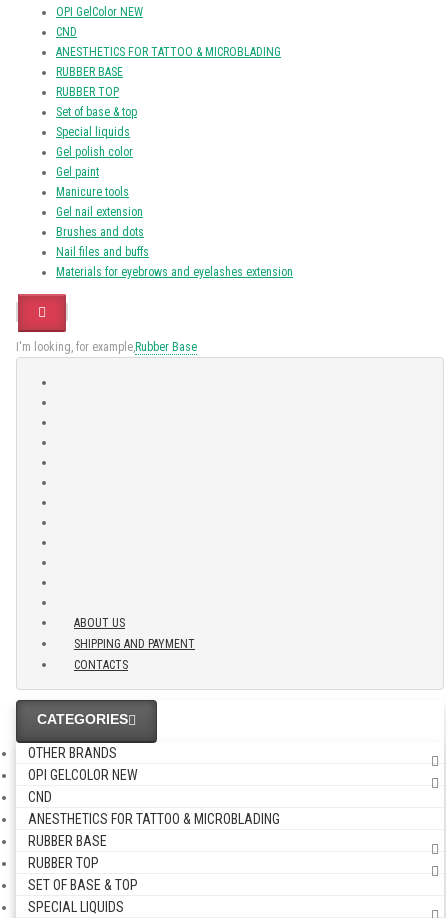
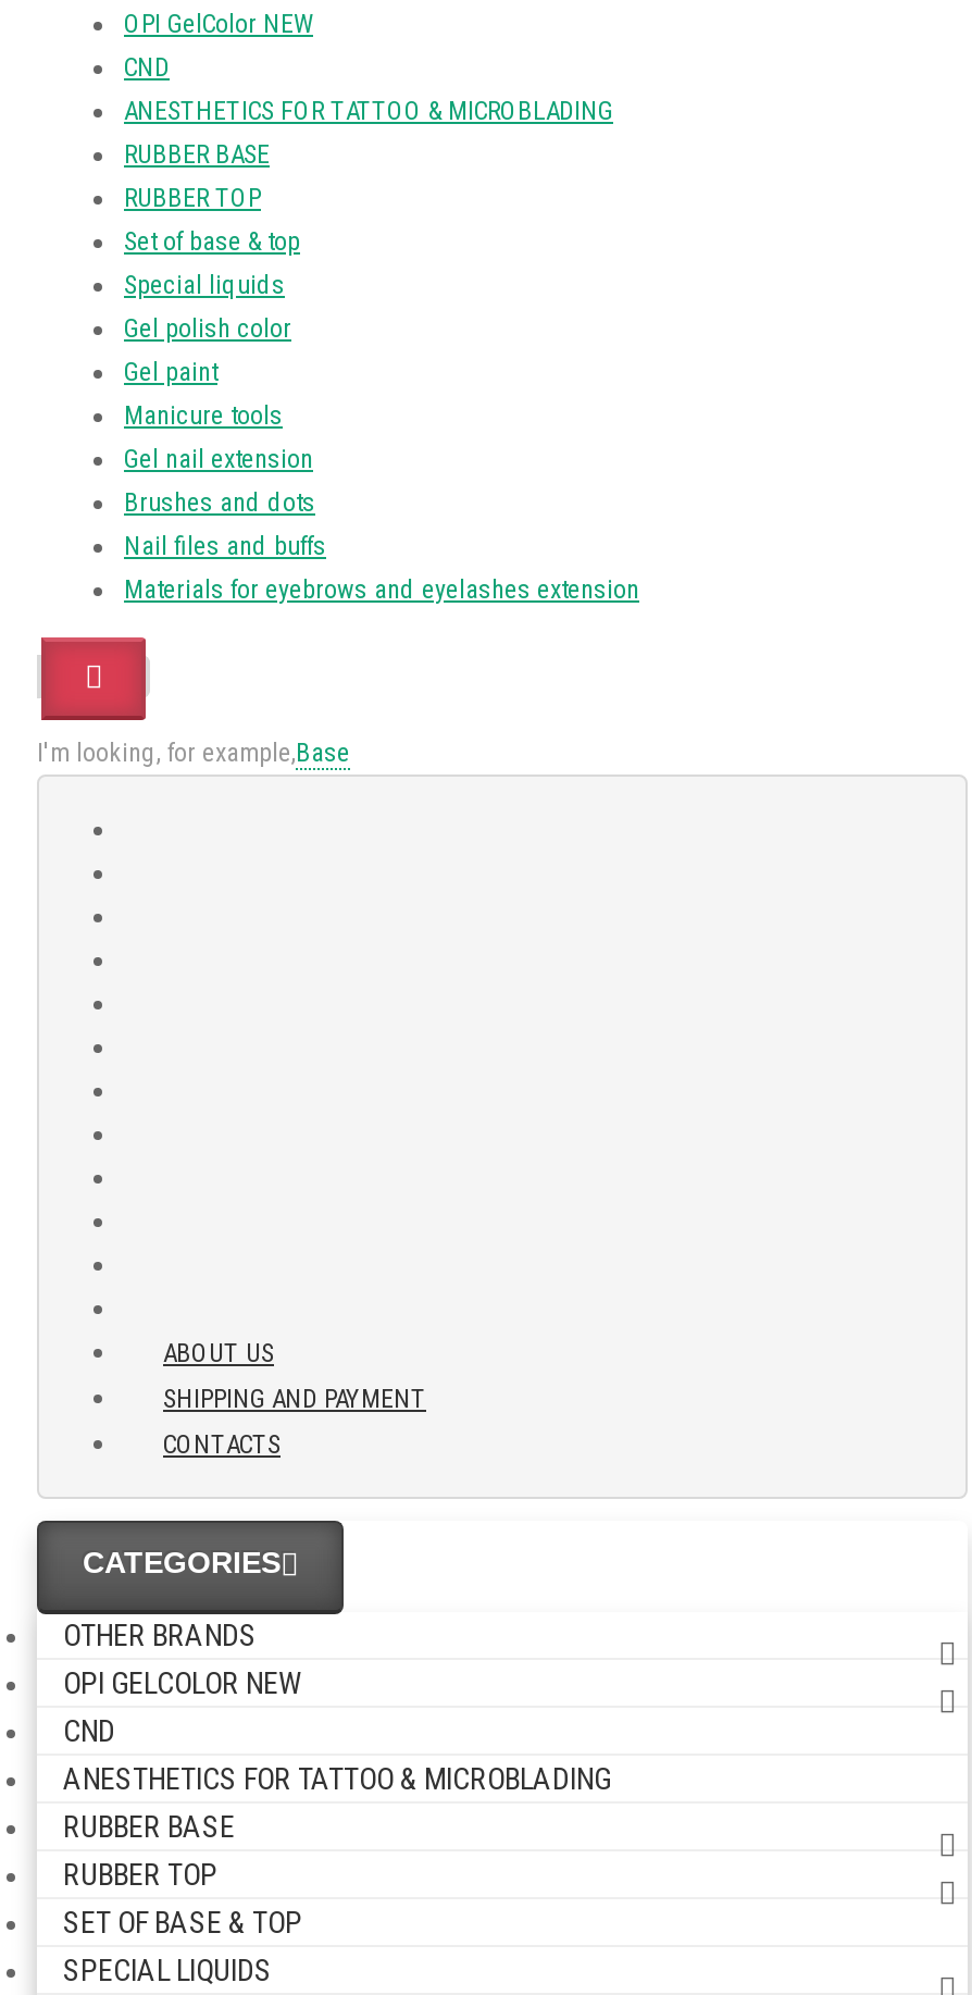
[16,340,197,354] I'm looking, for example,Rubber Base -> [37,738,350,768] I'm looking, for example,Base

